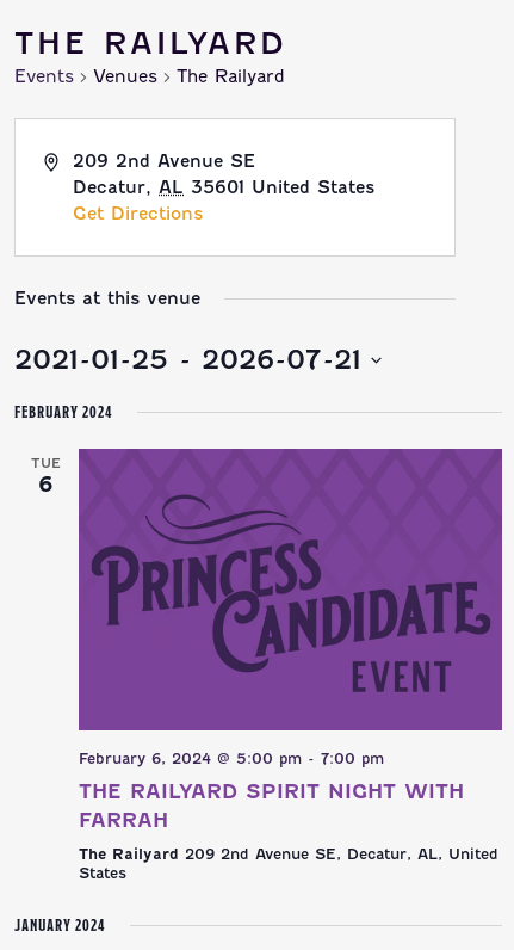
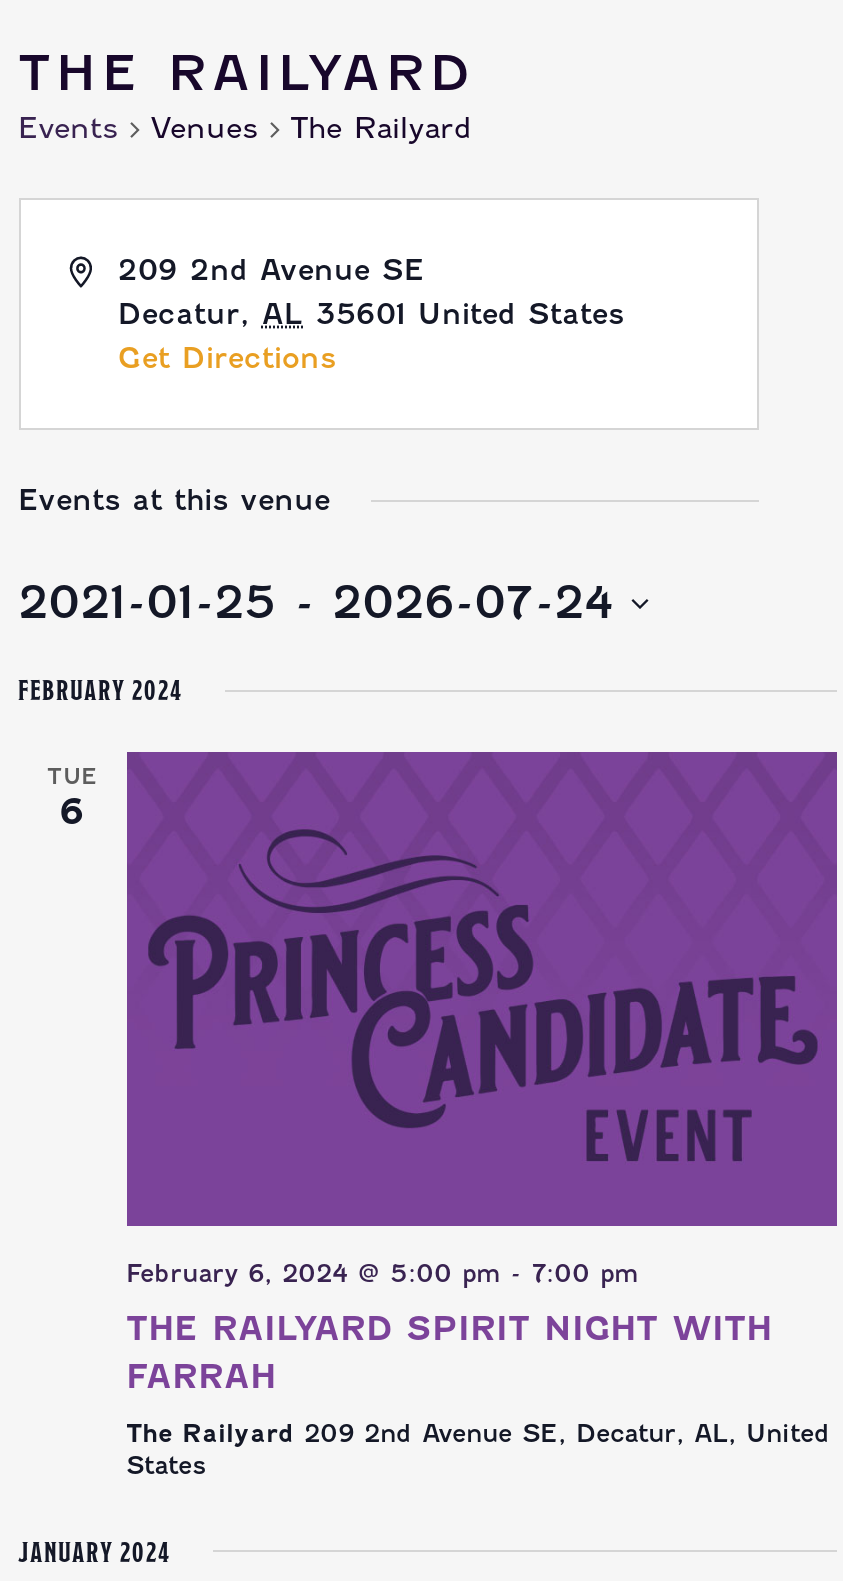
[14,344,361,375] 2021-01-25 - 2026-07-21 -> [18,576,614,628] 2021-01-25 - 2026-07-24

